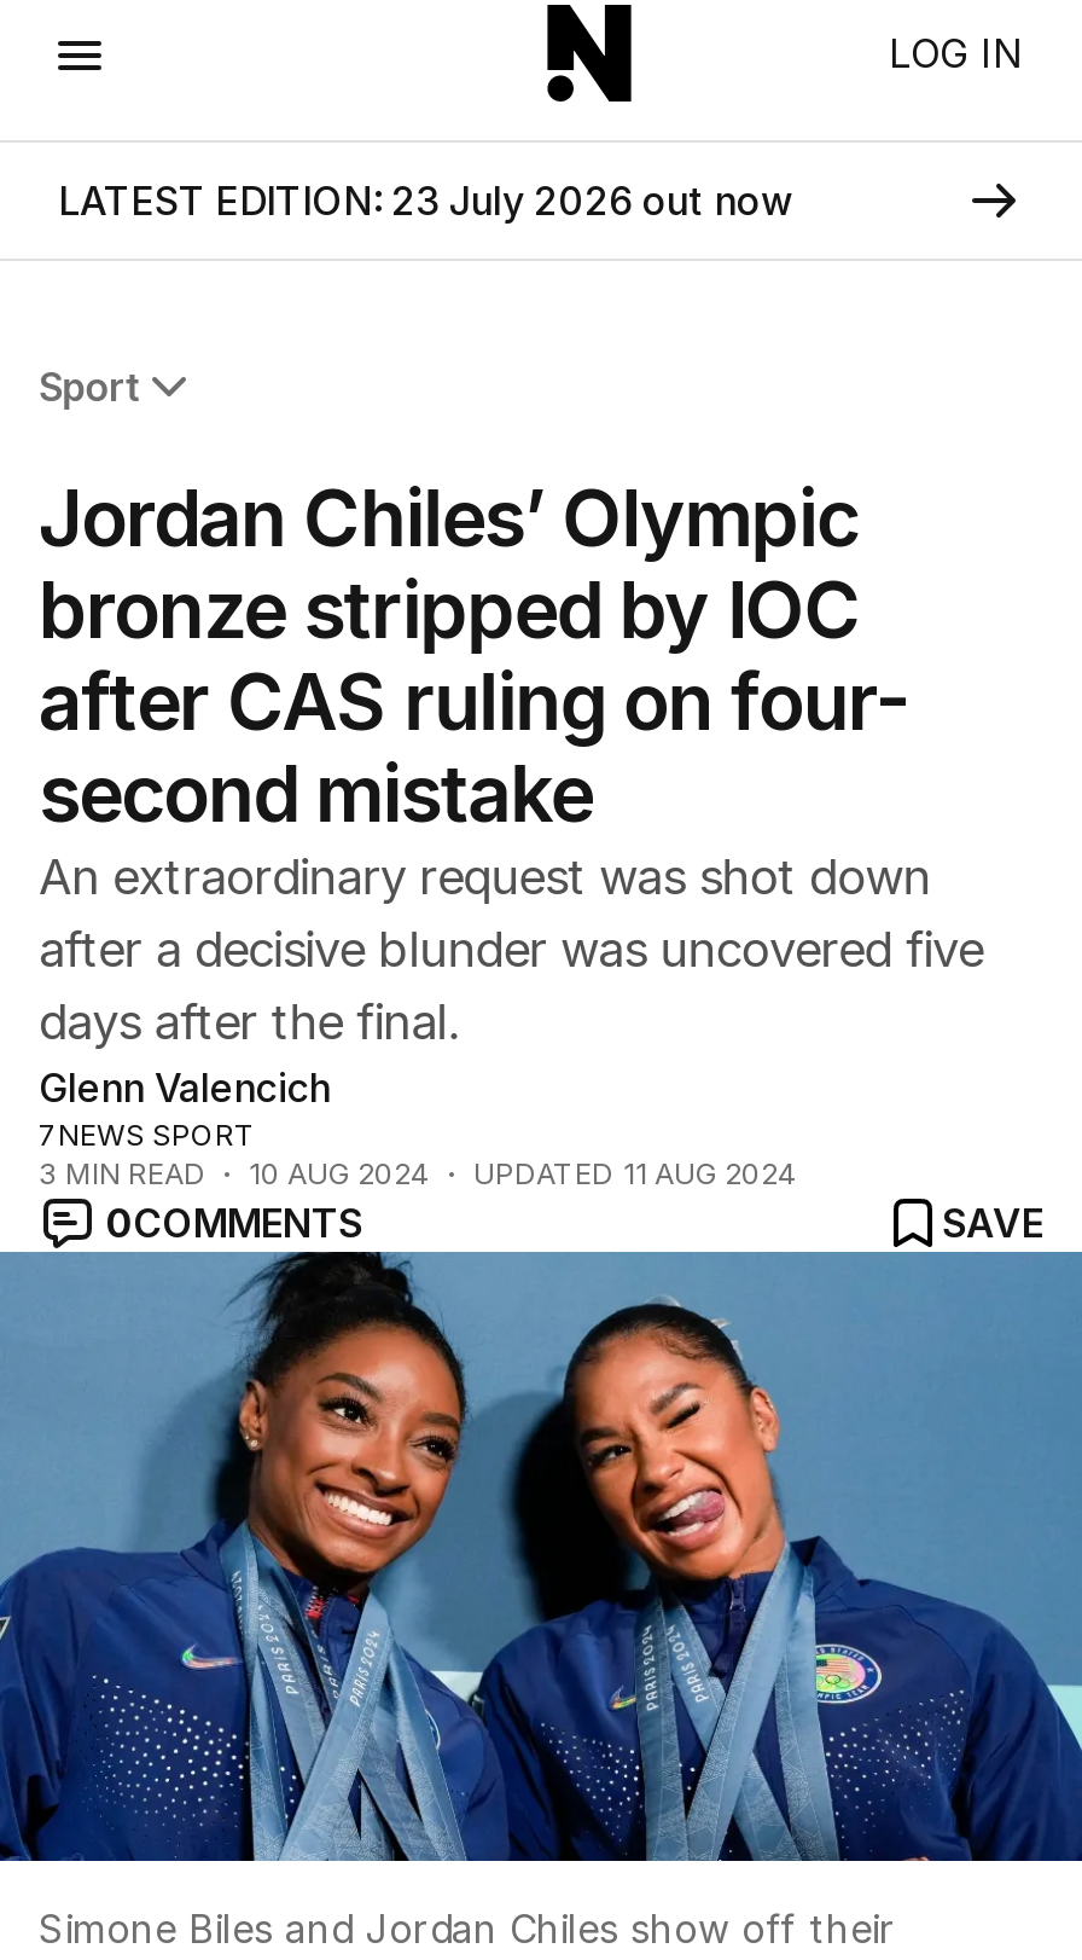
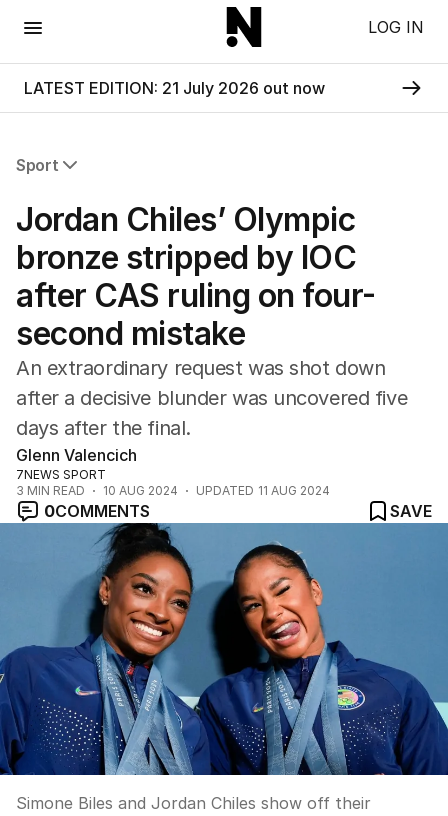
[58,176,792,225] LATEST EDITION: 23 July 2026 out now -> [24,78,325,98] LATEST EDITION: 21 July 2026 out now

